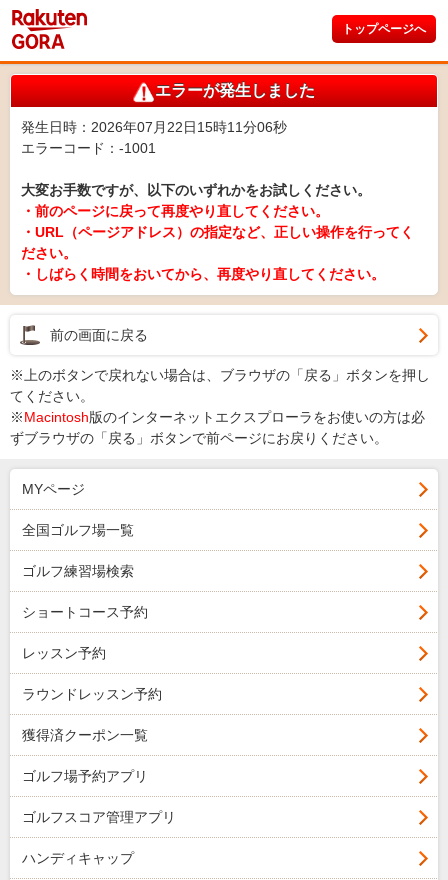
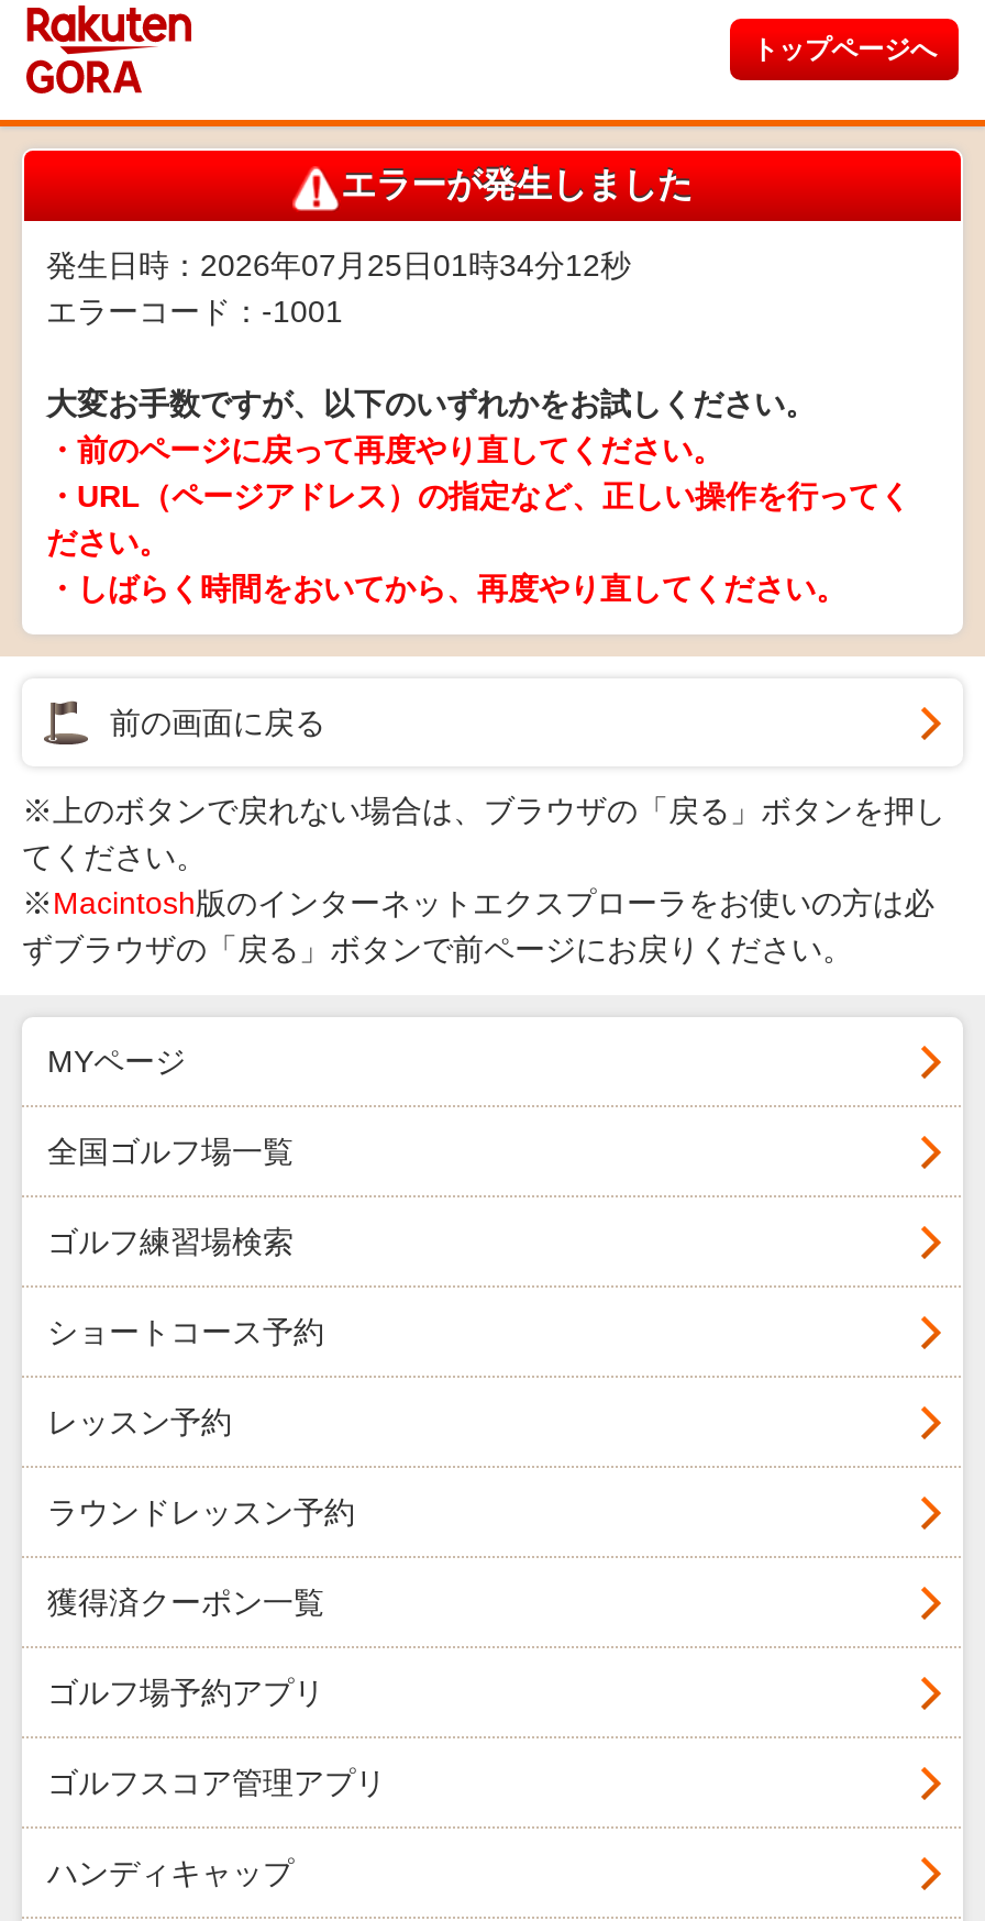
[21,119,287,135] 発生日時：2026年07月22日15時11分06秒 -> [46,247,631,283] 発生日時：2026年07月25日01時34分12秒

